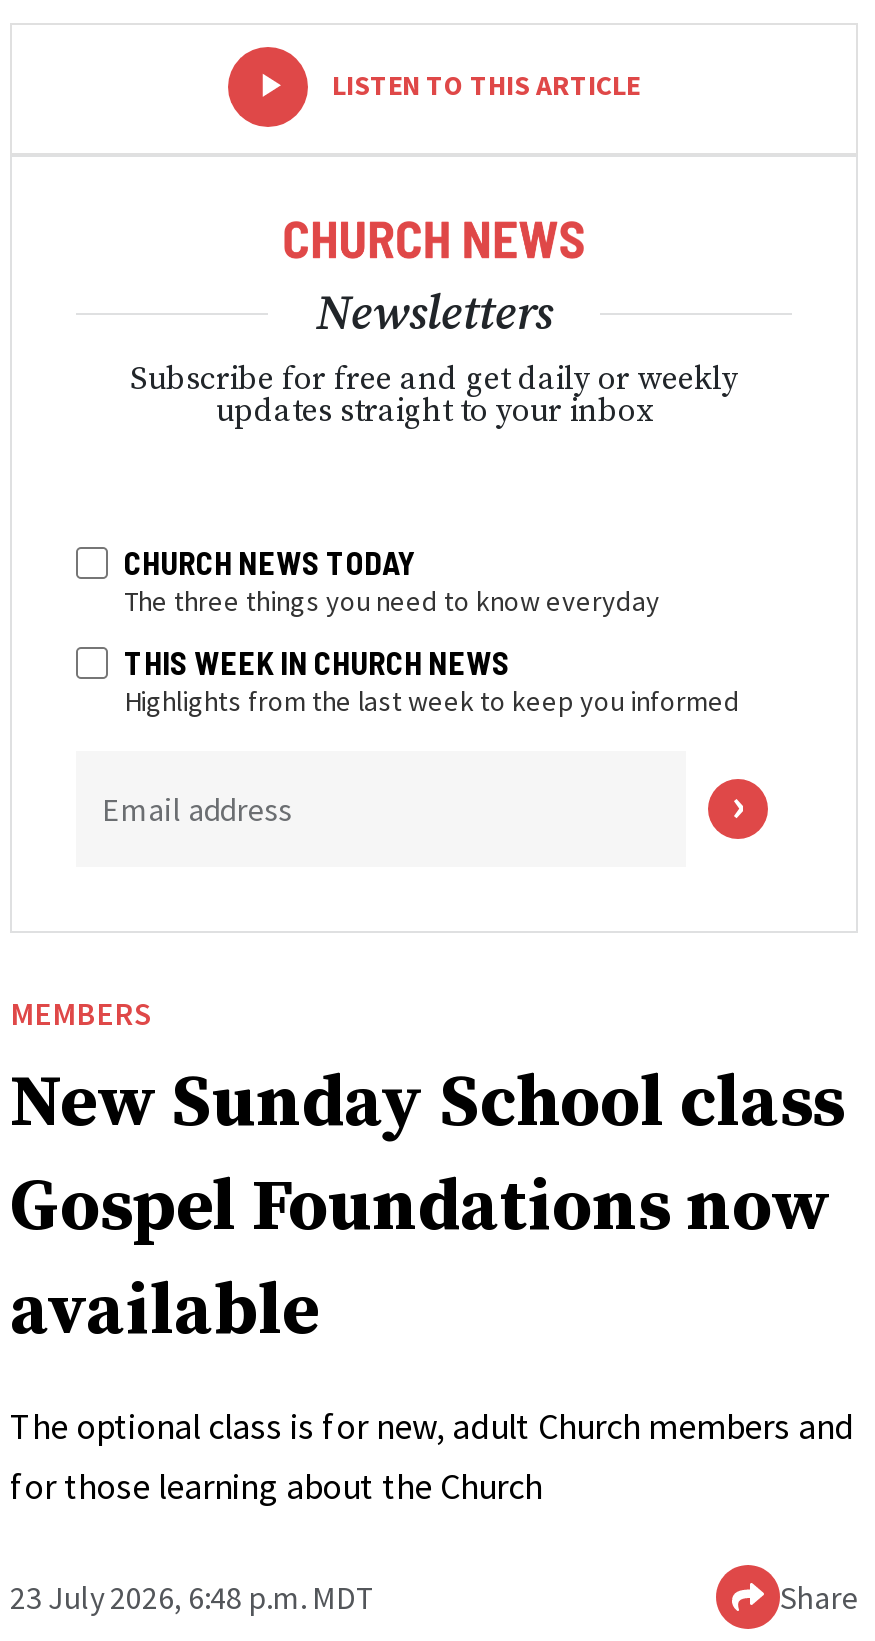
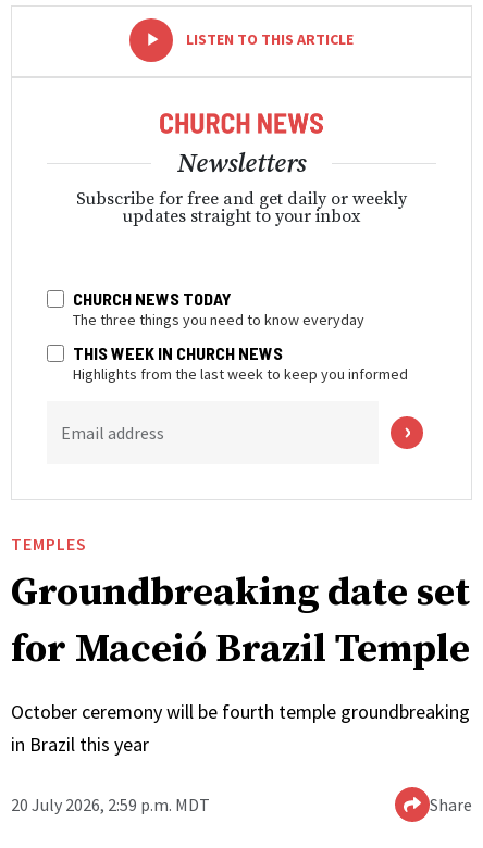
[10,993,844,1357] MEMBERS | New Sunday School class | Gospel Foundations now | available -> [11,533,470,674] TEMPLES | Groundbreaking date set | for Maceió Brazil Temple
[10,1403,854,1509] The optional class is for new, adult Church members and | for those learning about the Church -> [11,699,470,757] October ceremony will be fourth temple groundbreaking | in Brazil this year
[10,1577,376,1617] 23 July 2026, 6:48 p.m. MDT -> [11,794,210,815] 20 July 2026, 2:59 p.m. MDT

